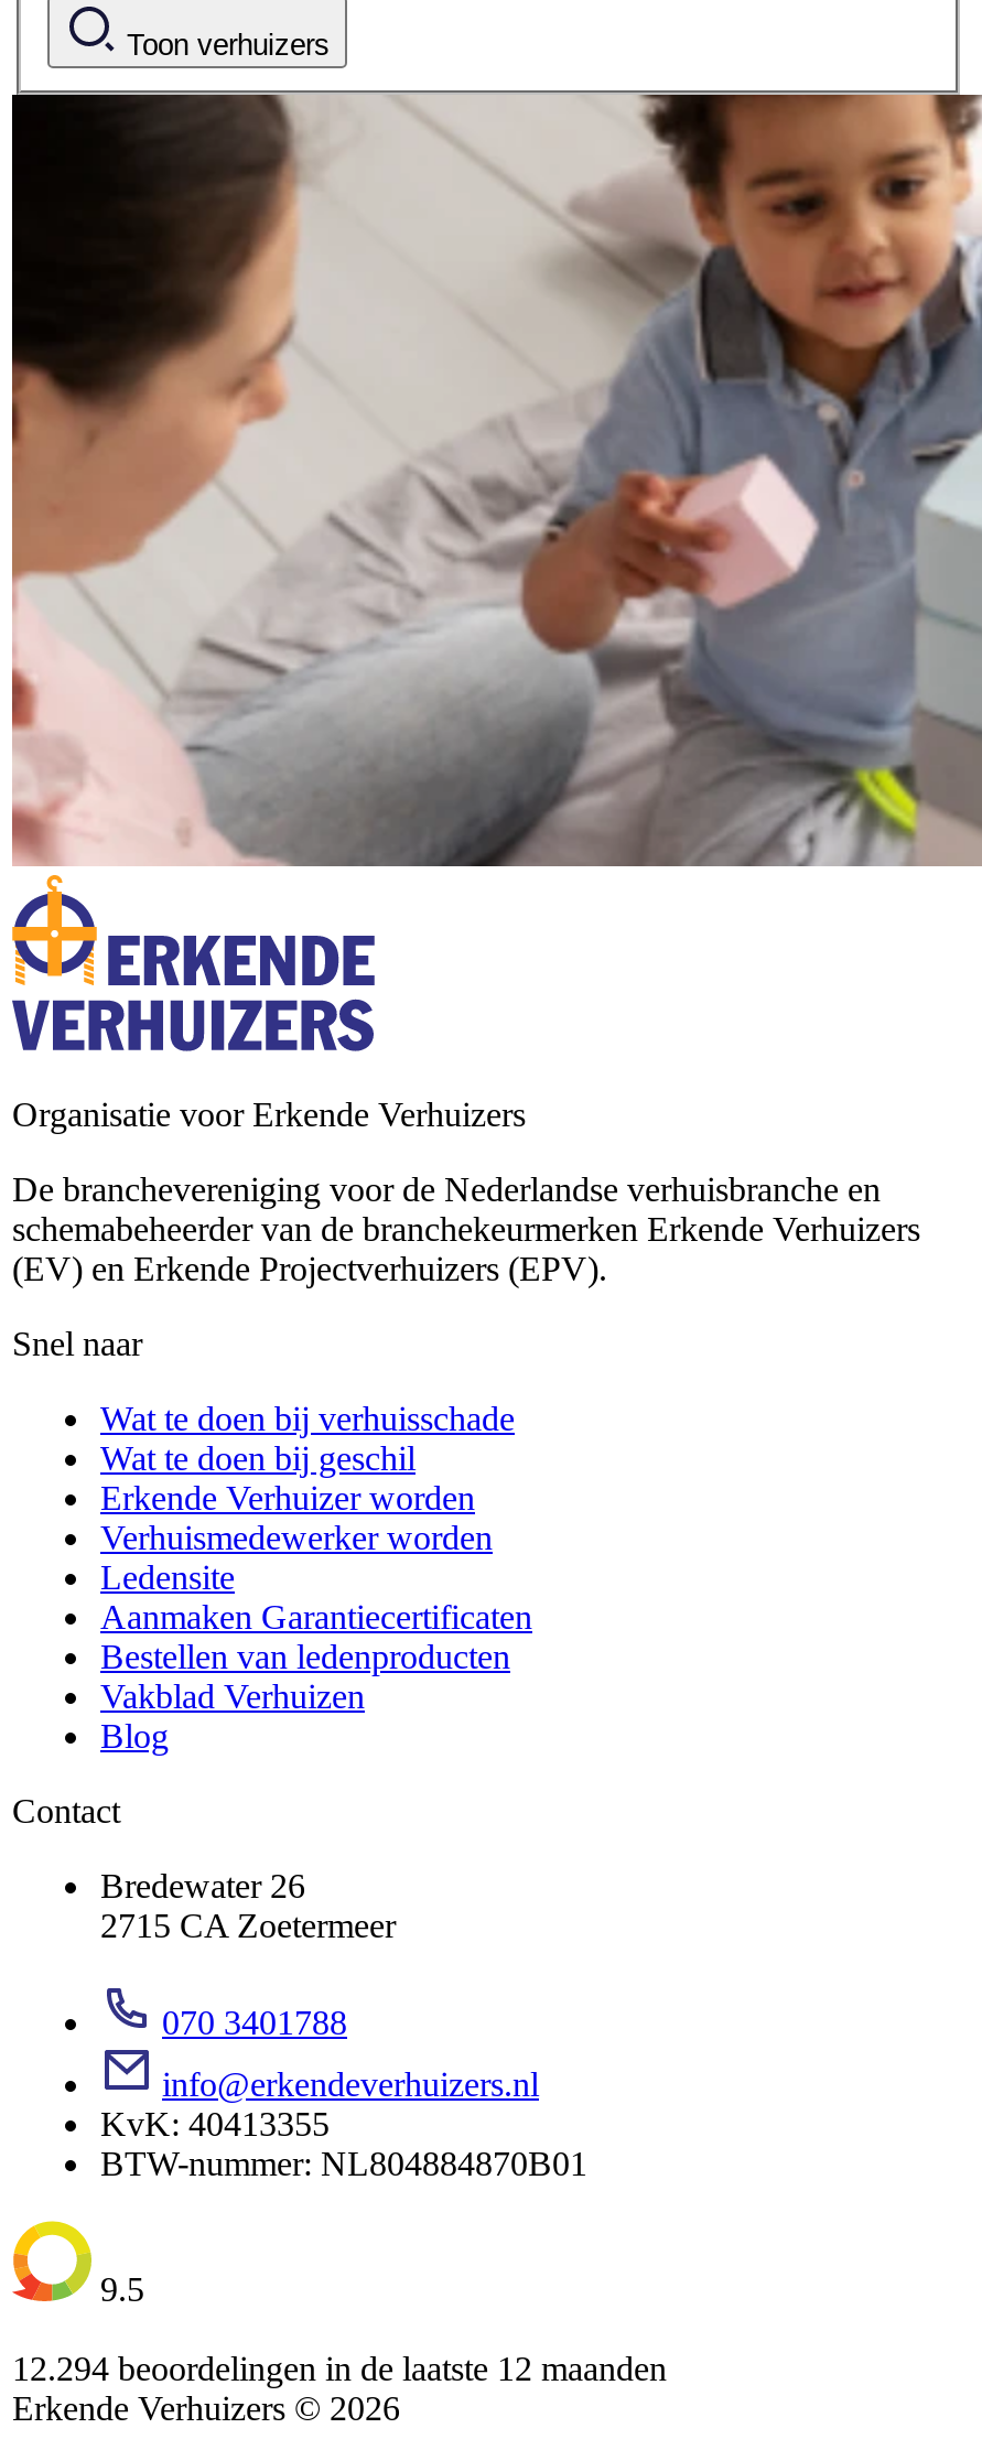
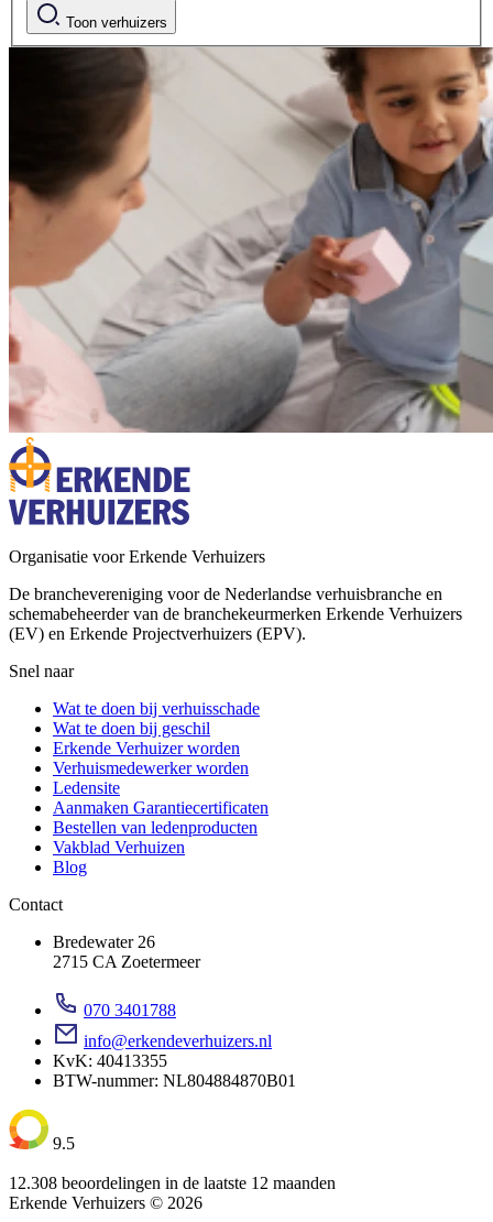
[12,2349,667,2386] 12.294 beoordelingen in de laatste 12 maanden -> [9,1173,336,1192] 12.308 beoordelingen in de laatste 12 maanden

